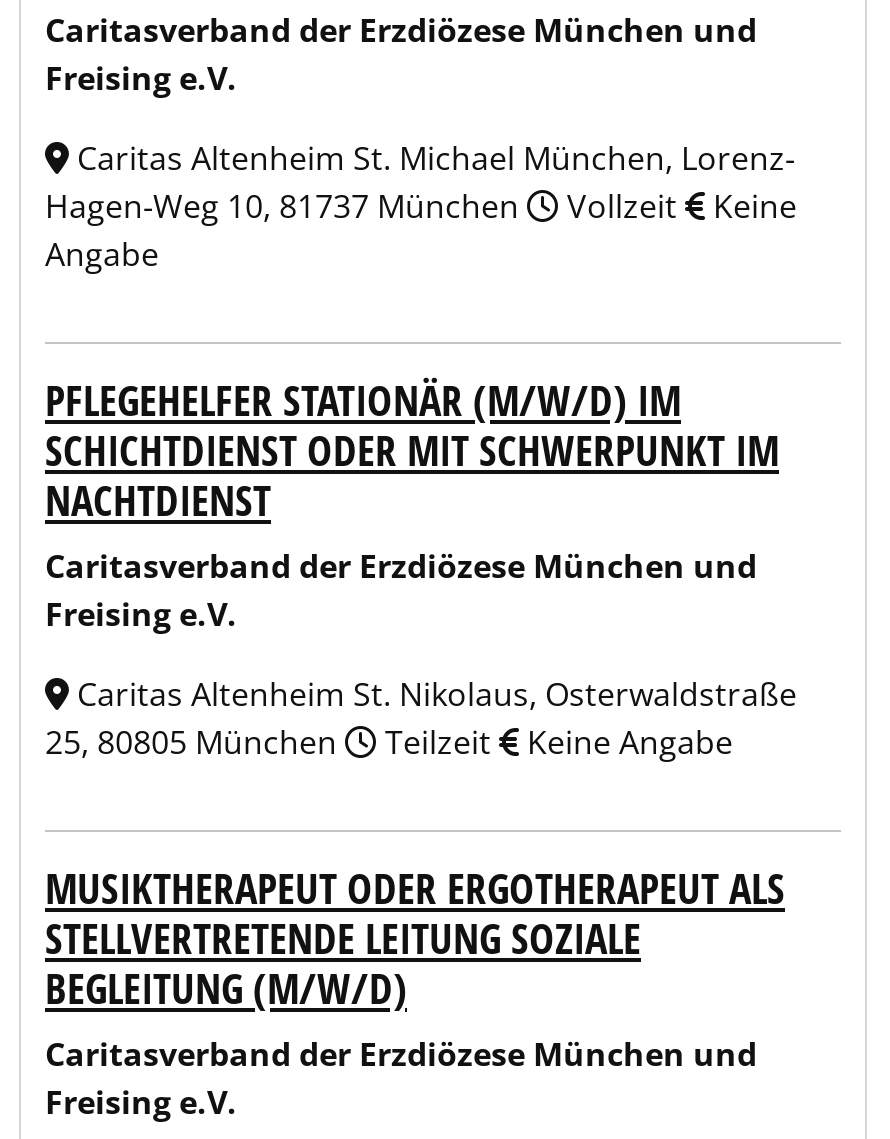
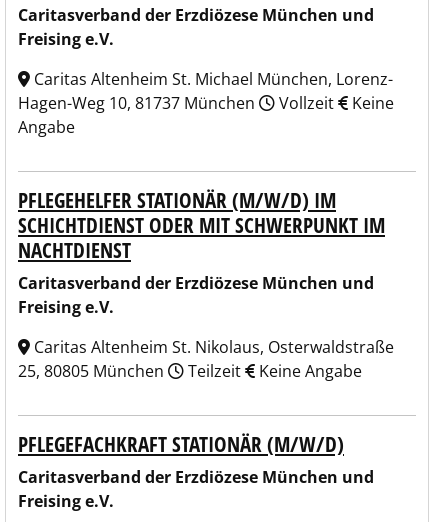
[45,860,785,1016] MUSIKTHERAPEUT ODER ERGOTHERAPEUT ALS | STELLVERTRETENDE LEITUNG SOZIALE | BEGLEITUNG (M/W/D) -> [18,430,344,458] PFLEGEFACHKRAFT STATIONÄR (M/W/D)

